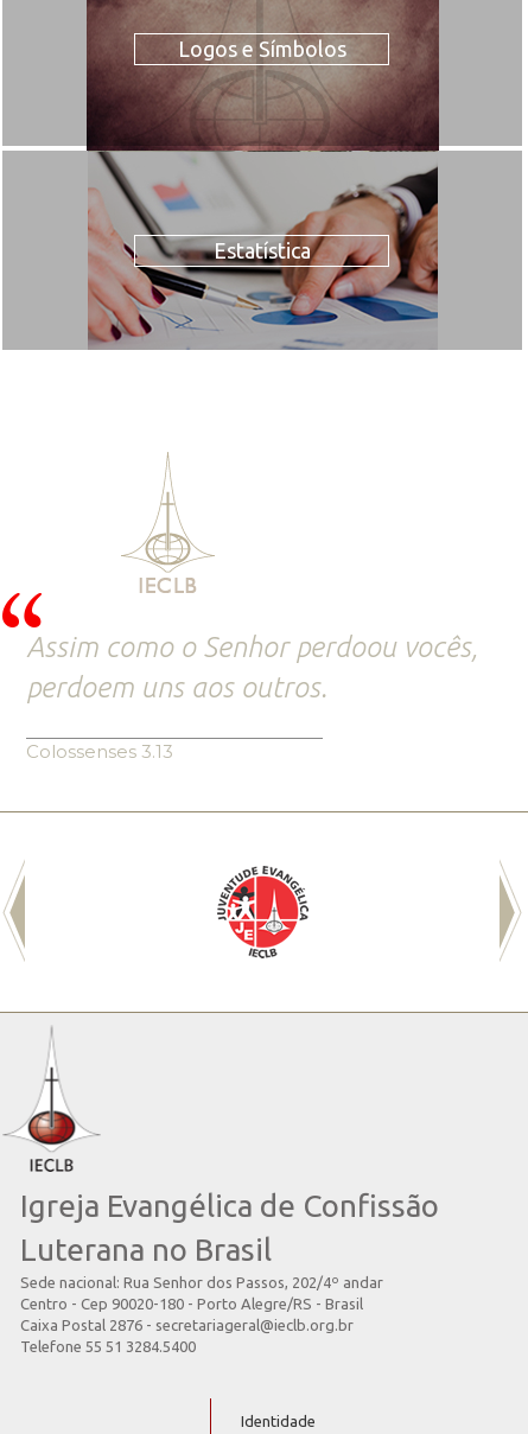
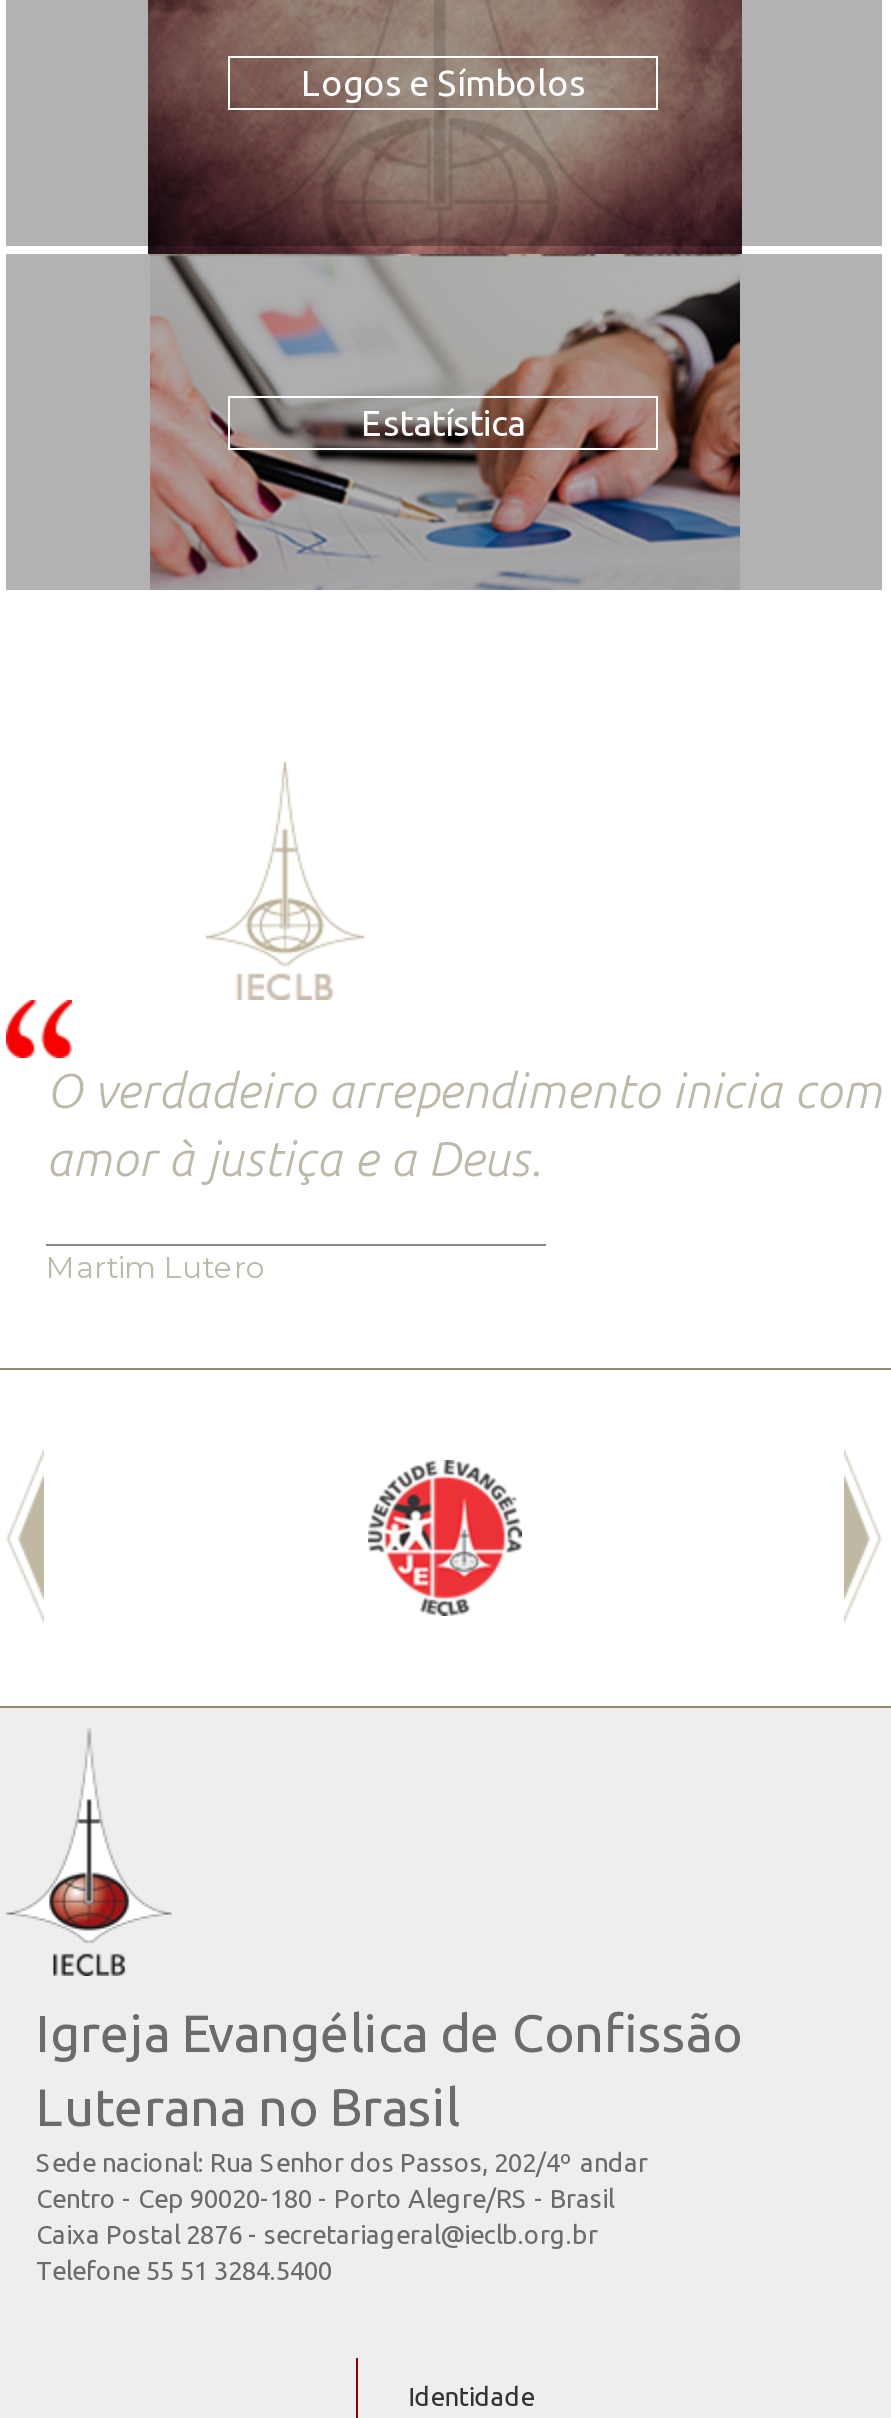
[26,631,478,703] Assim como o Senhor perdoou vocês, | perdoem uns aos outros. -> [46,1064,882,1186] O verdadeiro arrependimento inicia com | amor à justiça e a Deus.
[26,740,173,763] Colossenses 3.13 -> [46,1248,266,1286] Martim Lutero

